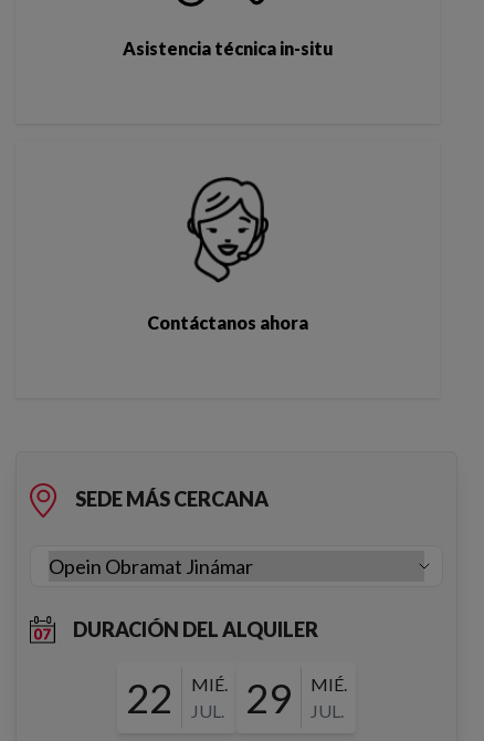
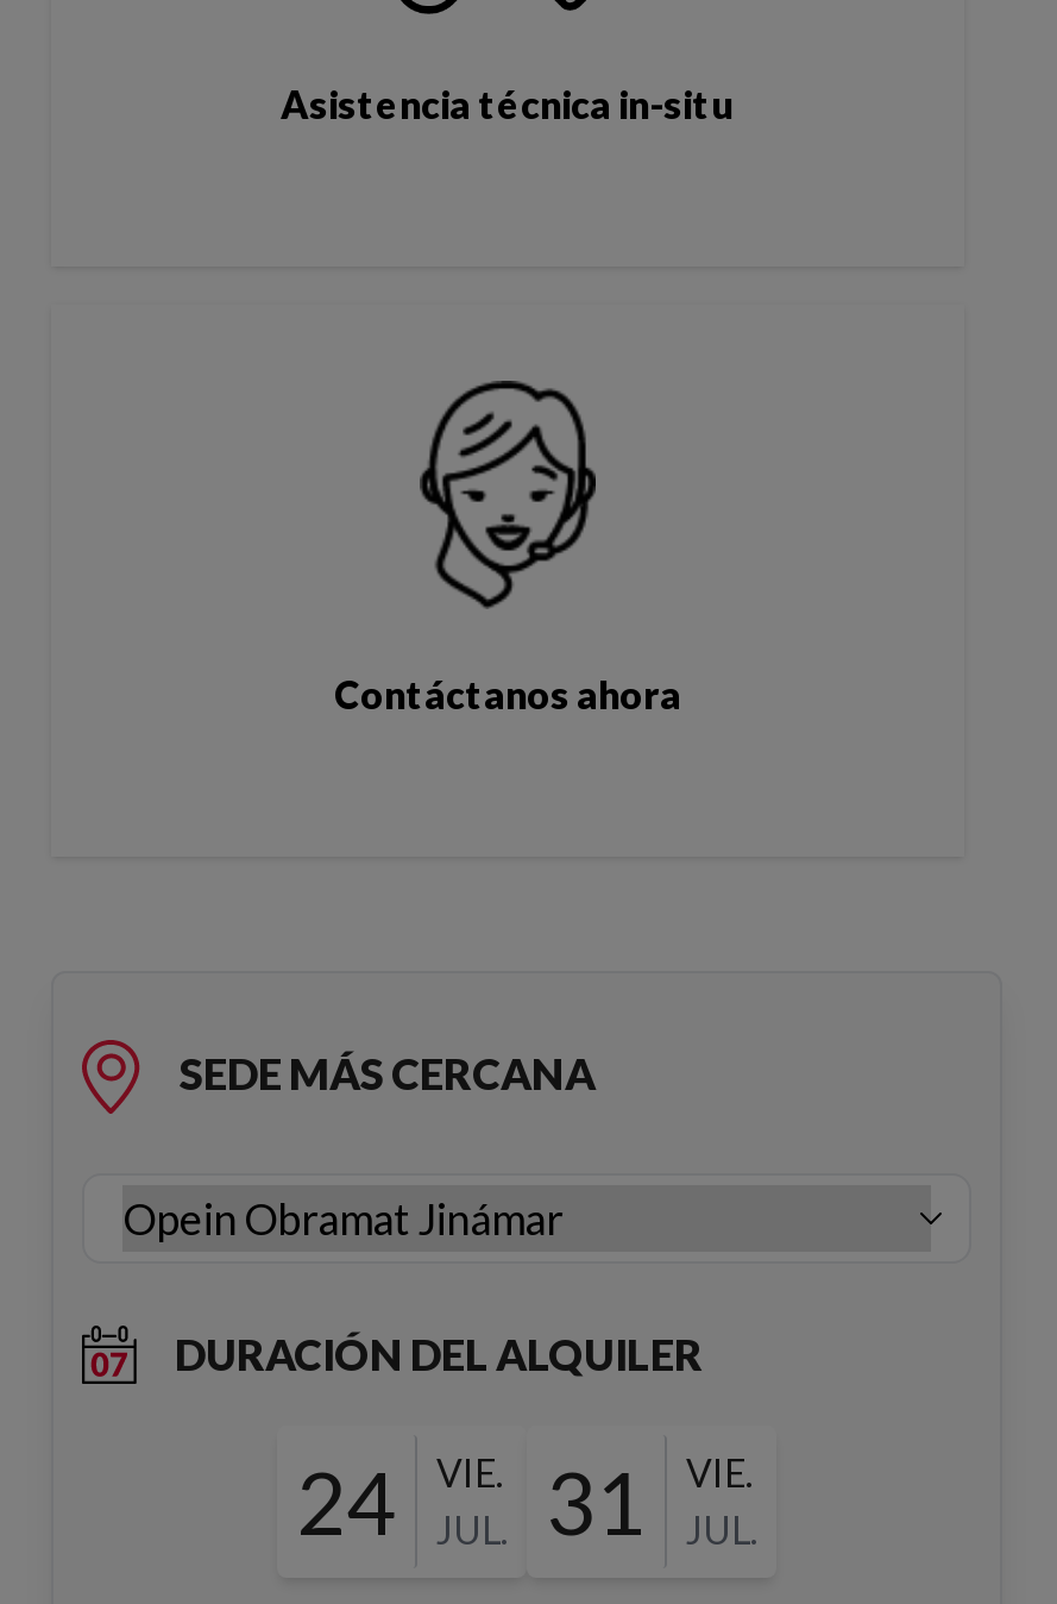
[126,674,228,722] 22 | MIÉ. -> [296,1449,503,1554] 24 | VIE.
[245,674,347,722] 29 | MIÉ. -> [546,1449,753,1554] 31 | VIE.

